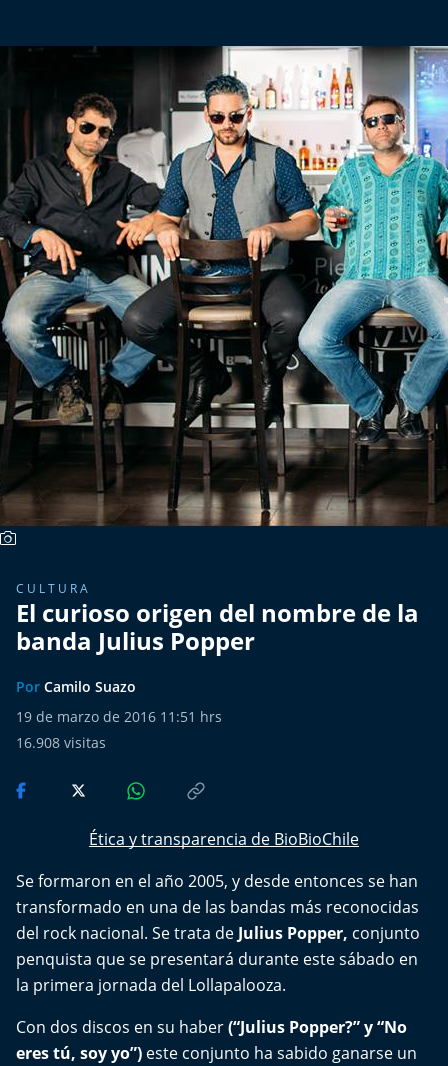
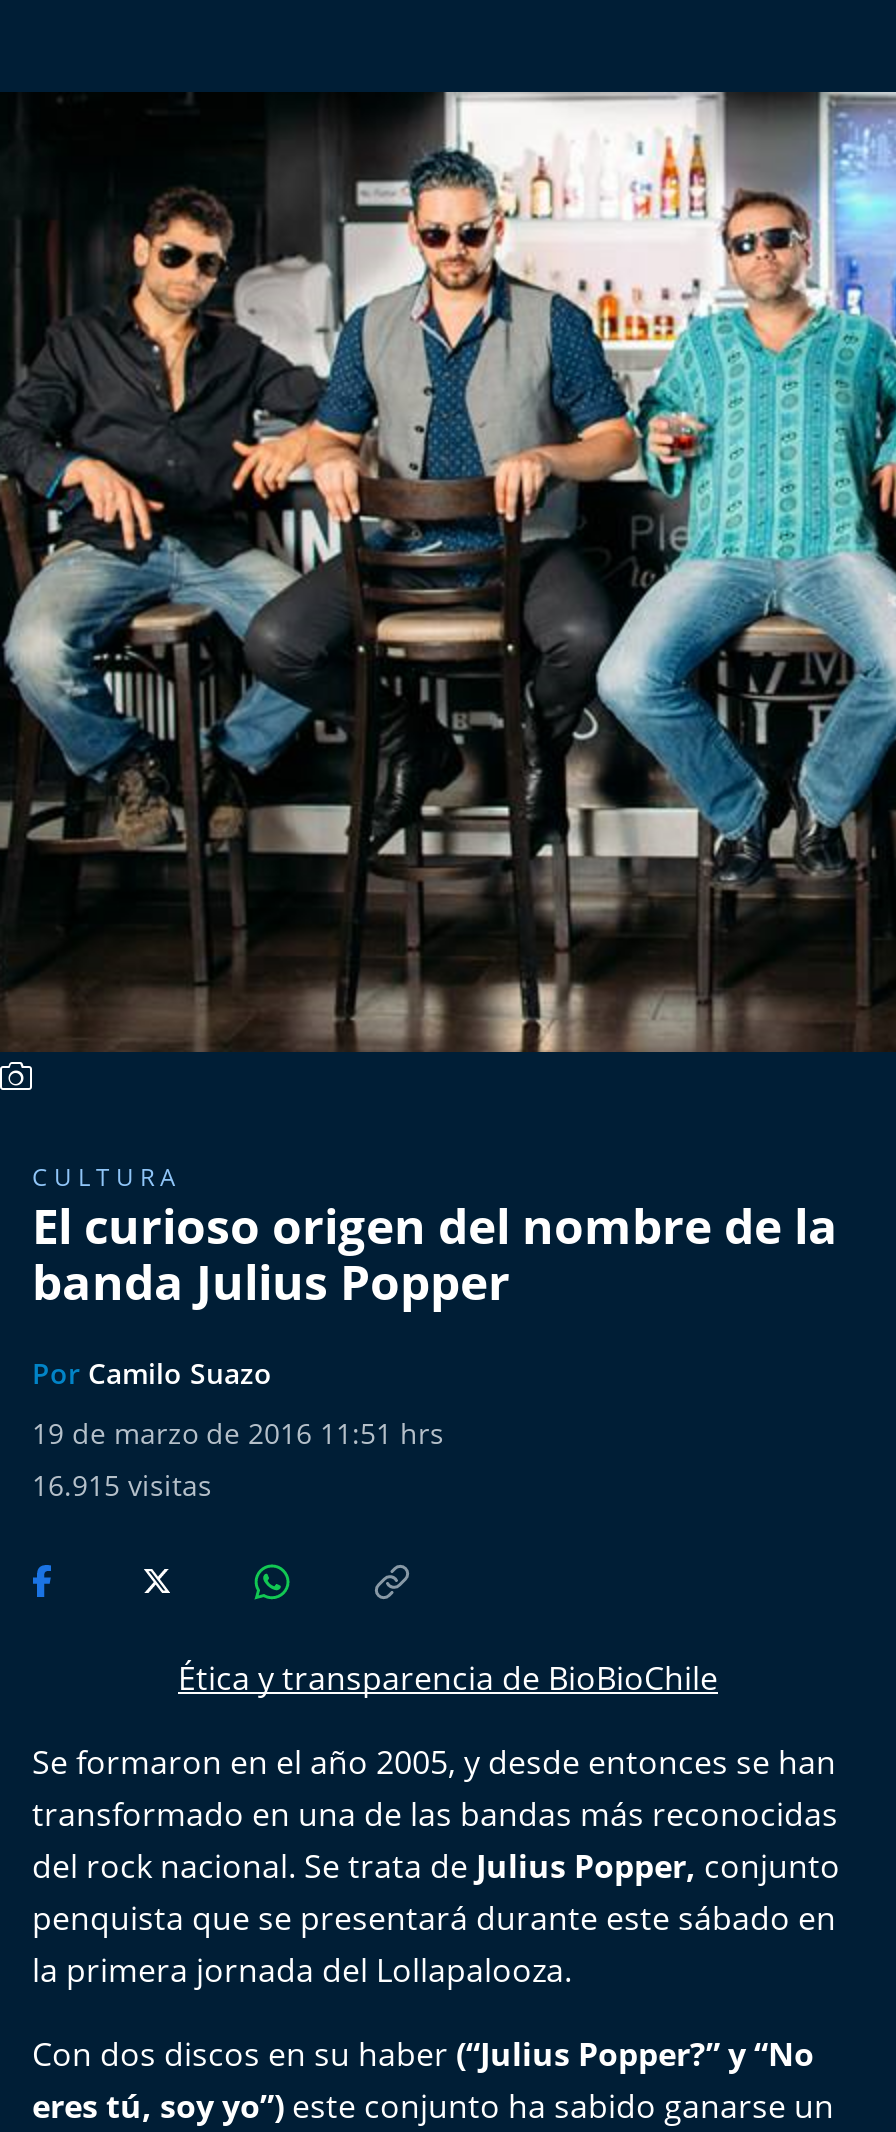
[16,733,106,752] 16.908 visitas -> [32,1466,212,1504] 16.915 visitas

